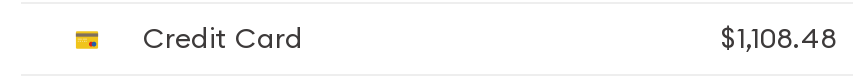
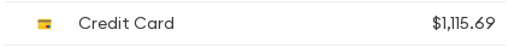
[721,20,837,56] $1,108.48 -> [432,12,496,34] $1,115.69

